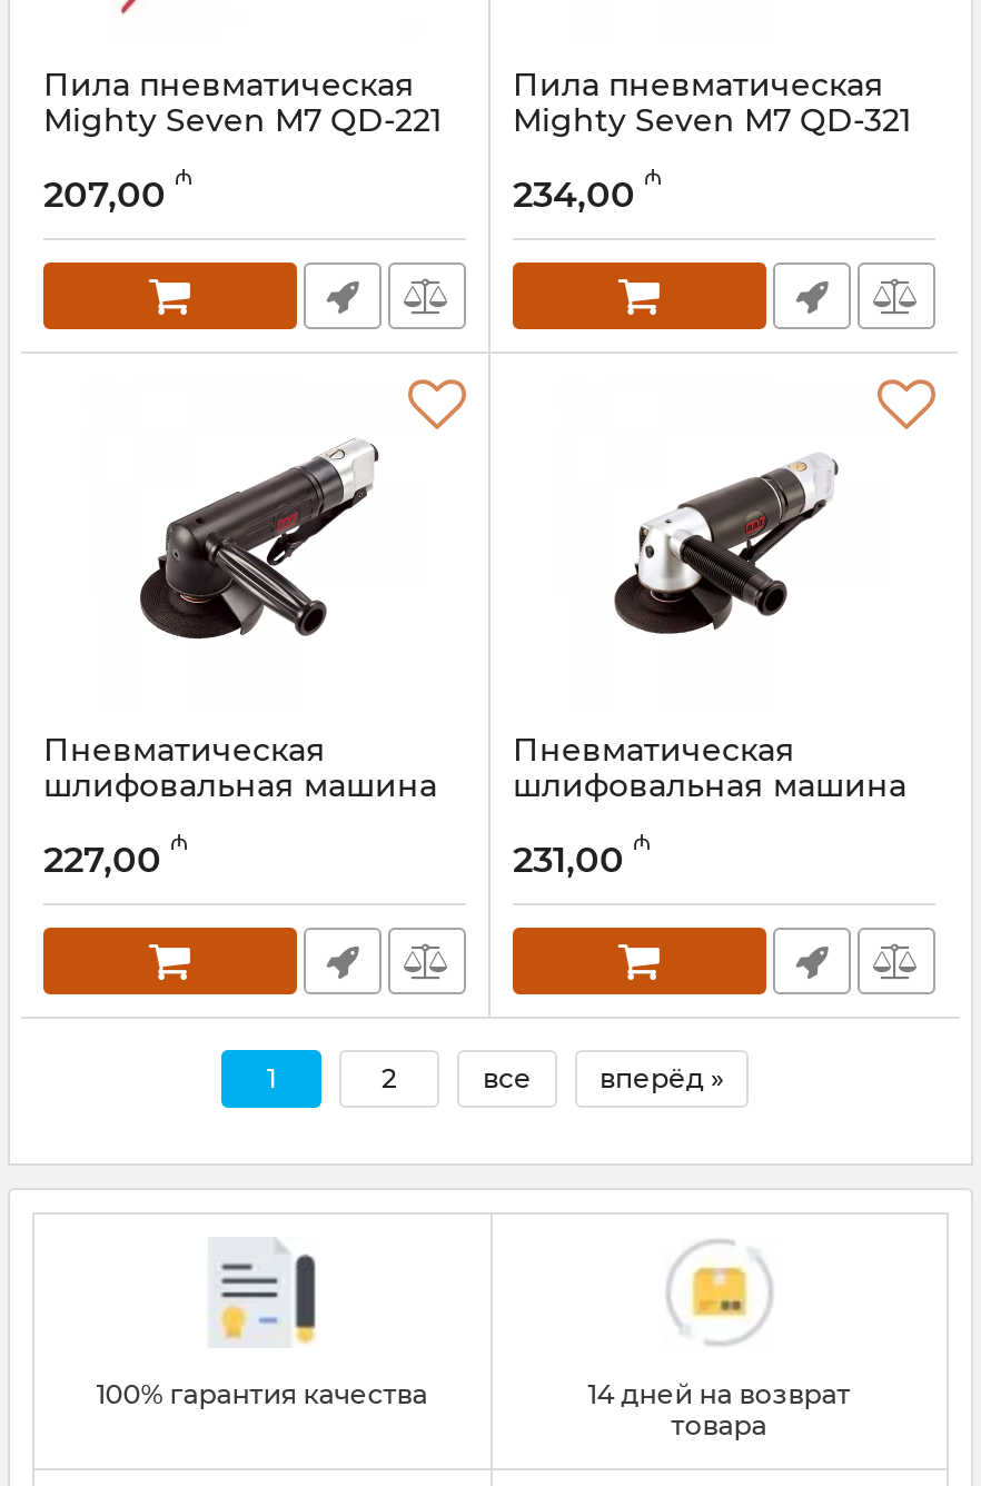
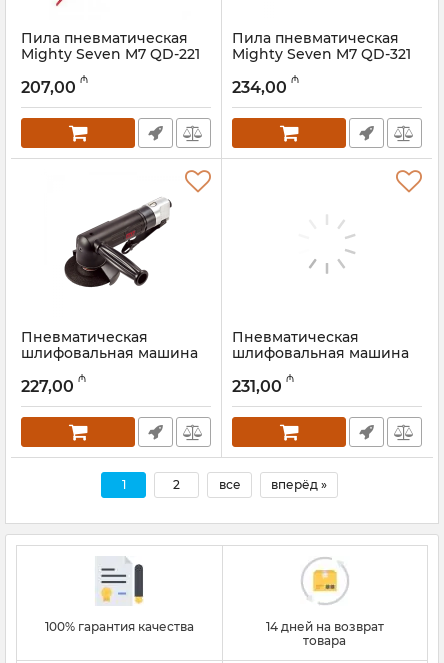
[613,454,840,636] [image] -> none

